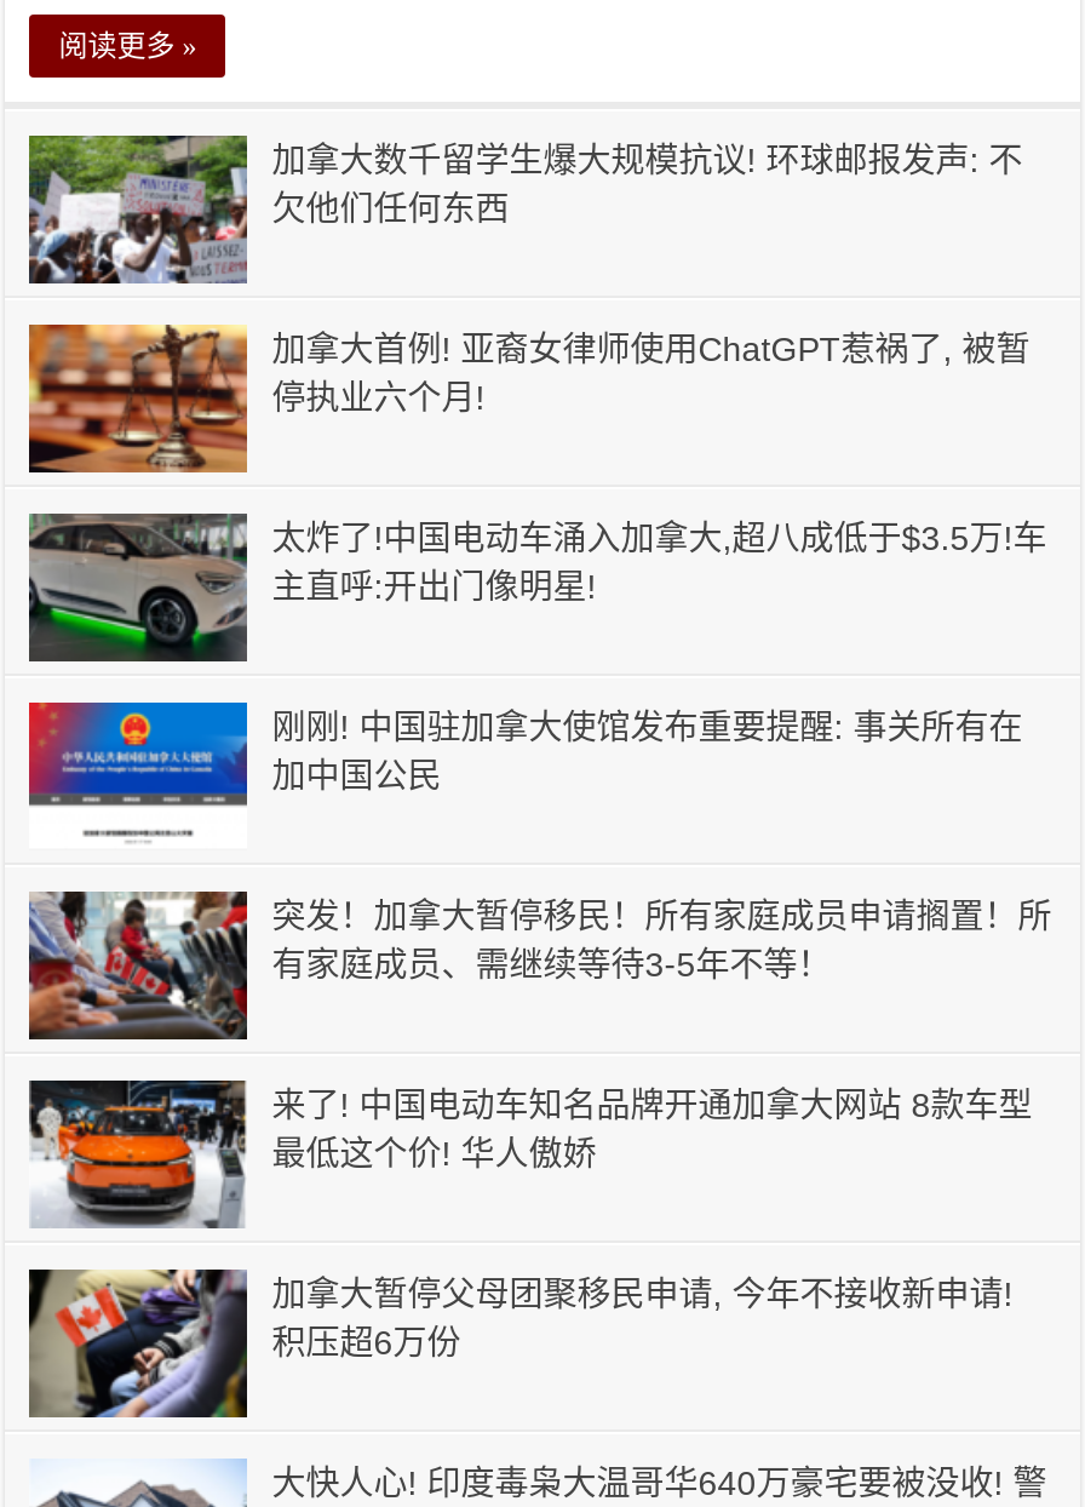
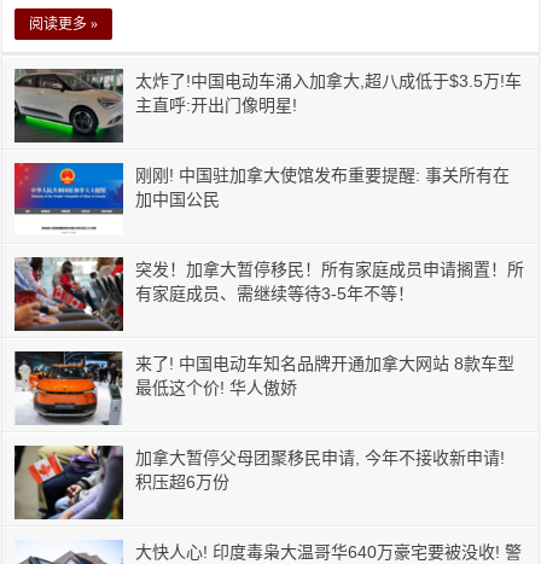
[29,136,1023,283] [image] | 加拿大数千留学生爆大规模抗议! 环球邮报发声: 不 | 欠他们任何东西 -> none
[27,322,1030,475] [image] | 加拿大首例! 亚裔女律师使用ChatGPT惹祸了, 被暂 | 停执业六个月! -> none

